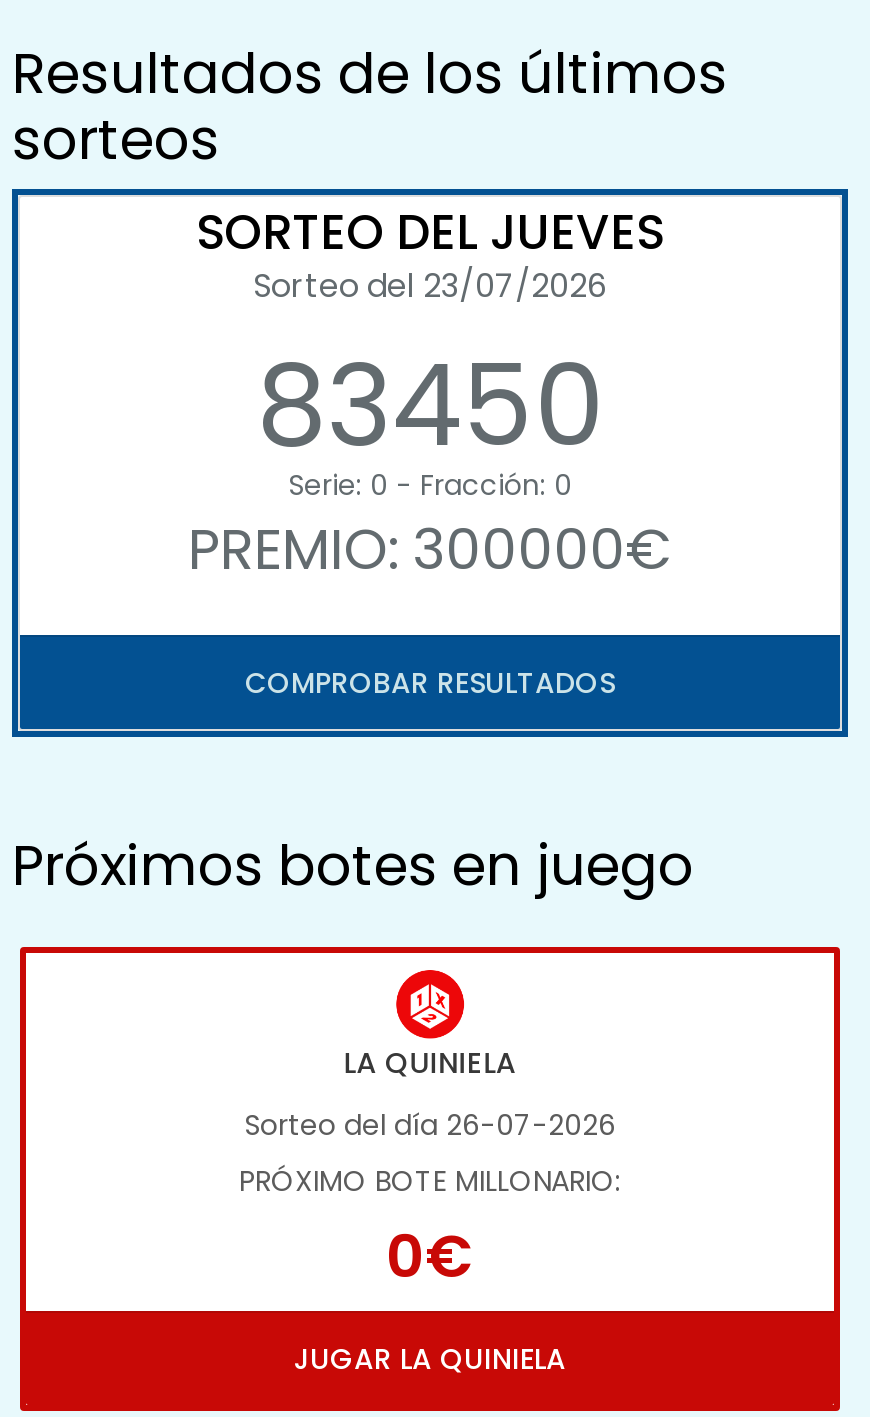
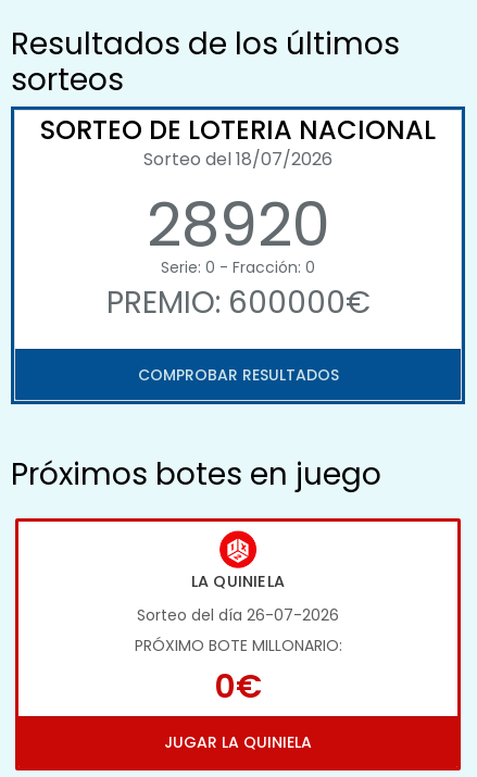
[196,199,664,485] SORTEO DEL JUEVES | Sorteo del 23/07/2026 | 83450 -> [40,112,436,267] SORTEO DE LOTERIA NACIONAL | Sorteo del 18/07/2026 | 28920
[188,511,672,589] PREMIO: 300000€ -> [106,281,370,324] PREMIO: 600000€

